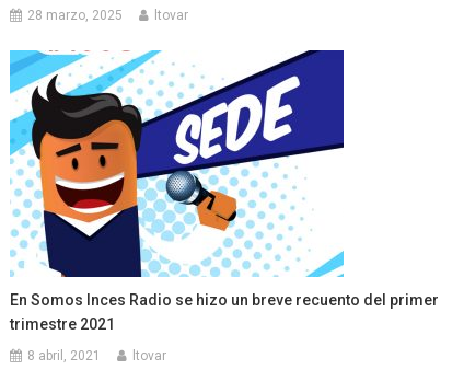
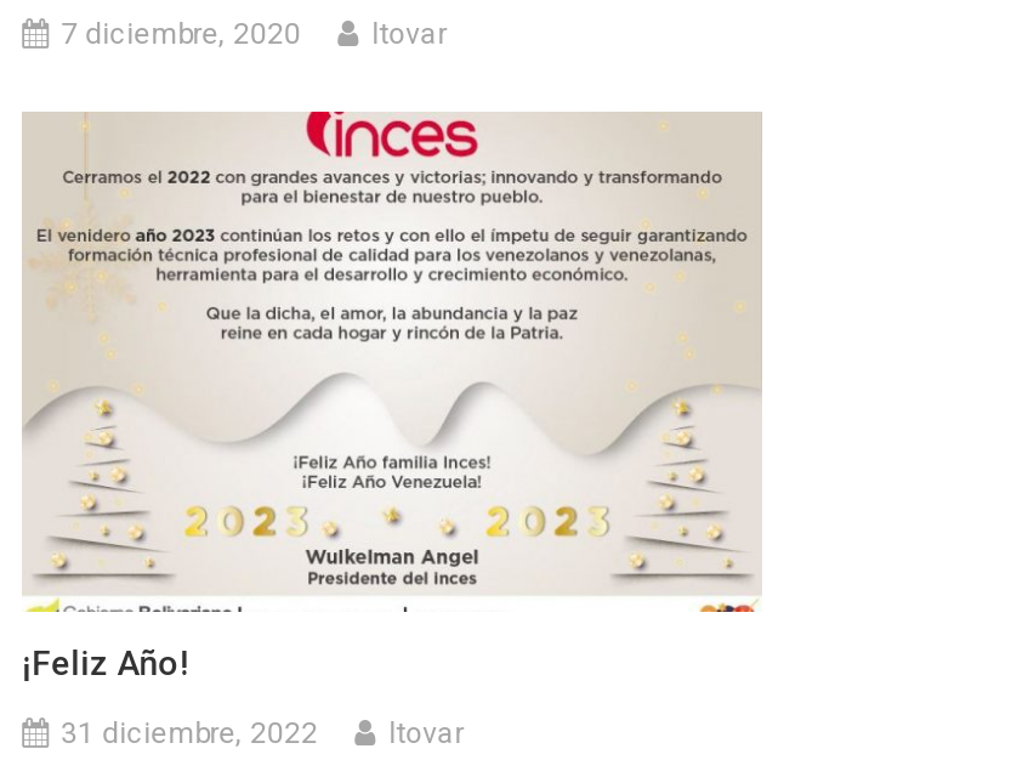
[27,8,123,23] 28 marzo, 2025 -> [61,17,301,51] 7 diciembre, 2020
[9,49,439,333] [image] | En Somos Inces Radio se hizo un breve recuento del primer | trimestre 2021 -> [19,109,765,682] [image] | ¡Feliz Año!
[27,348,101,363] 8 abril, 2021 -> [61,716,318,750] 31 diciembre, 2022

